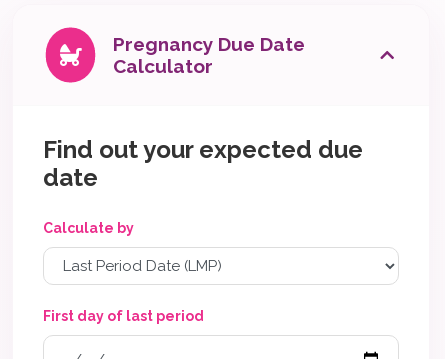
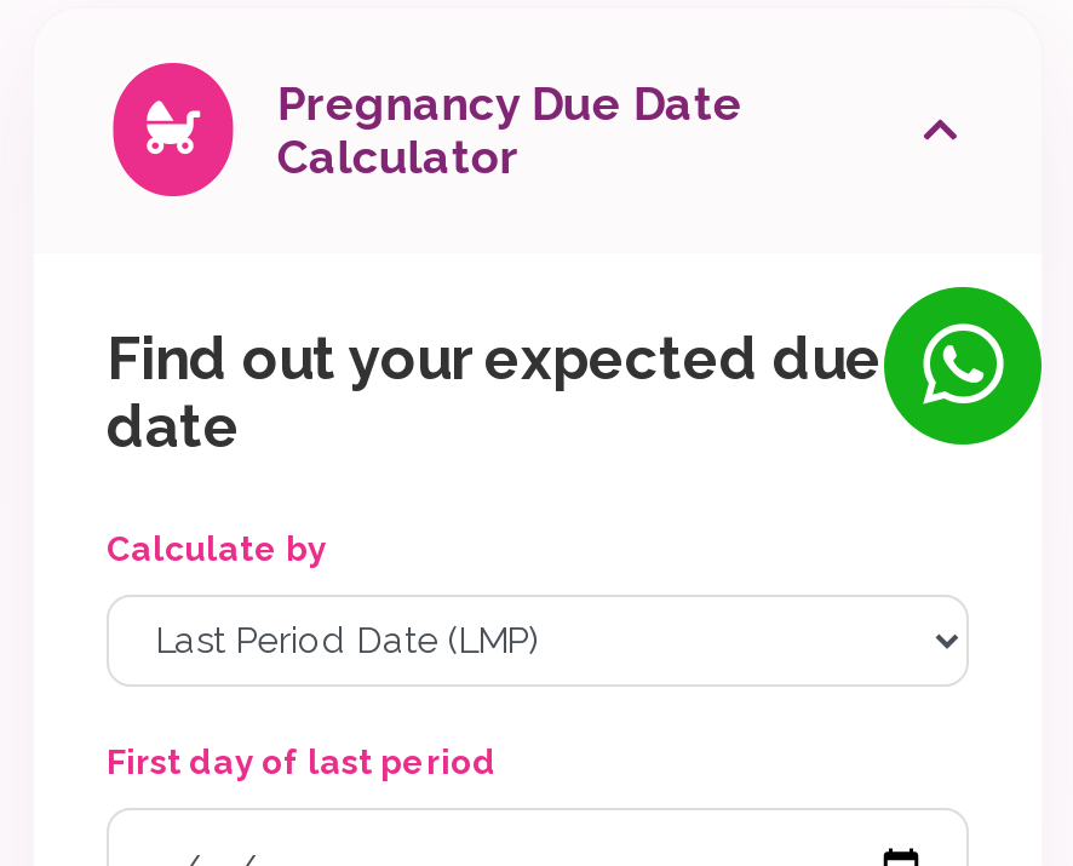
none -> [889,285,1044,447] [image]

